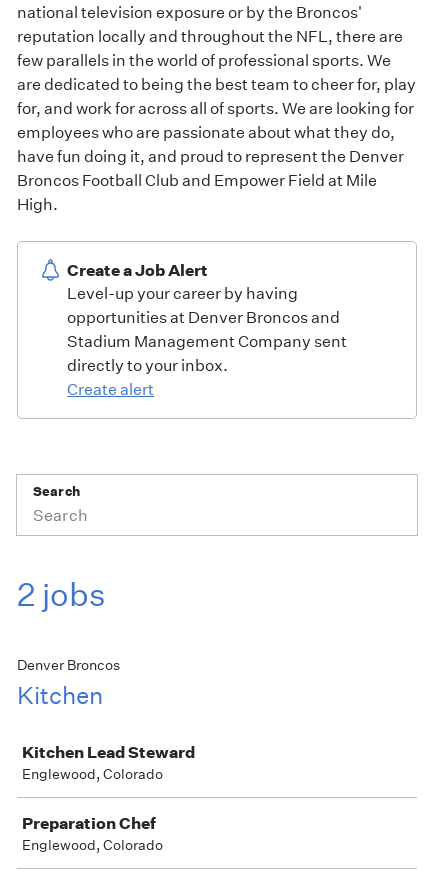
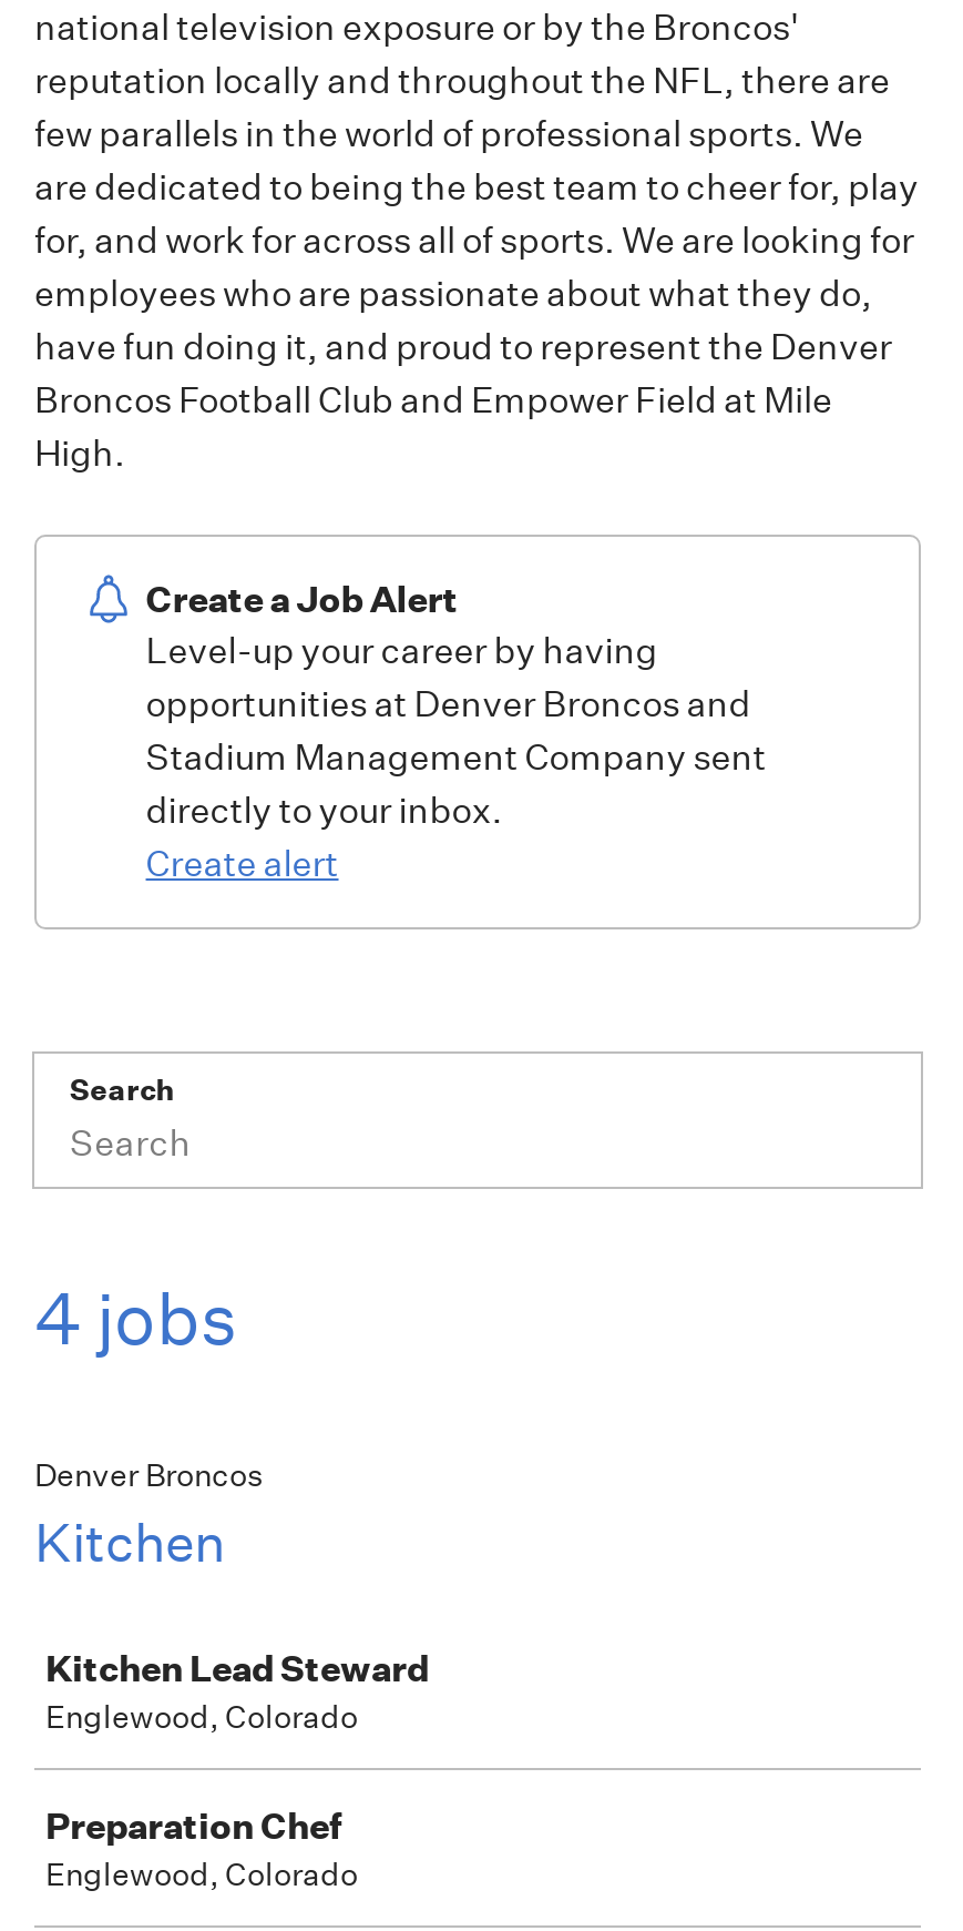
[17,575,106,614] 2 jobs -> [34,1276,238,1362] 4 jobs

